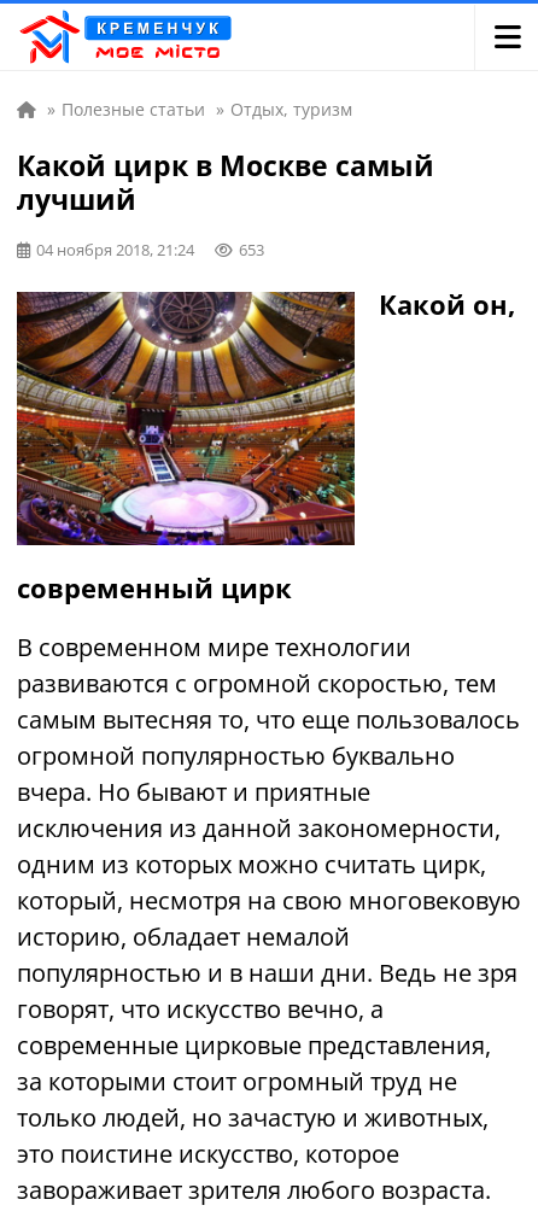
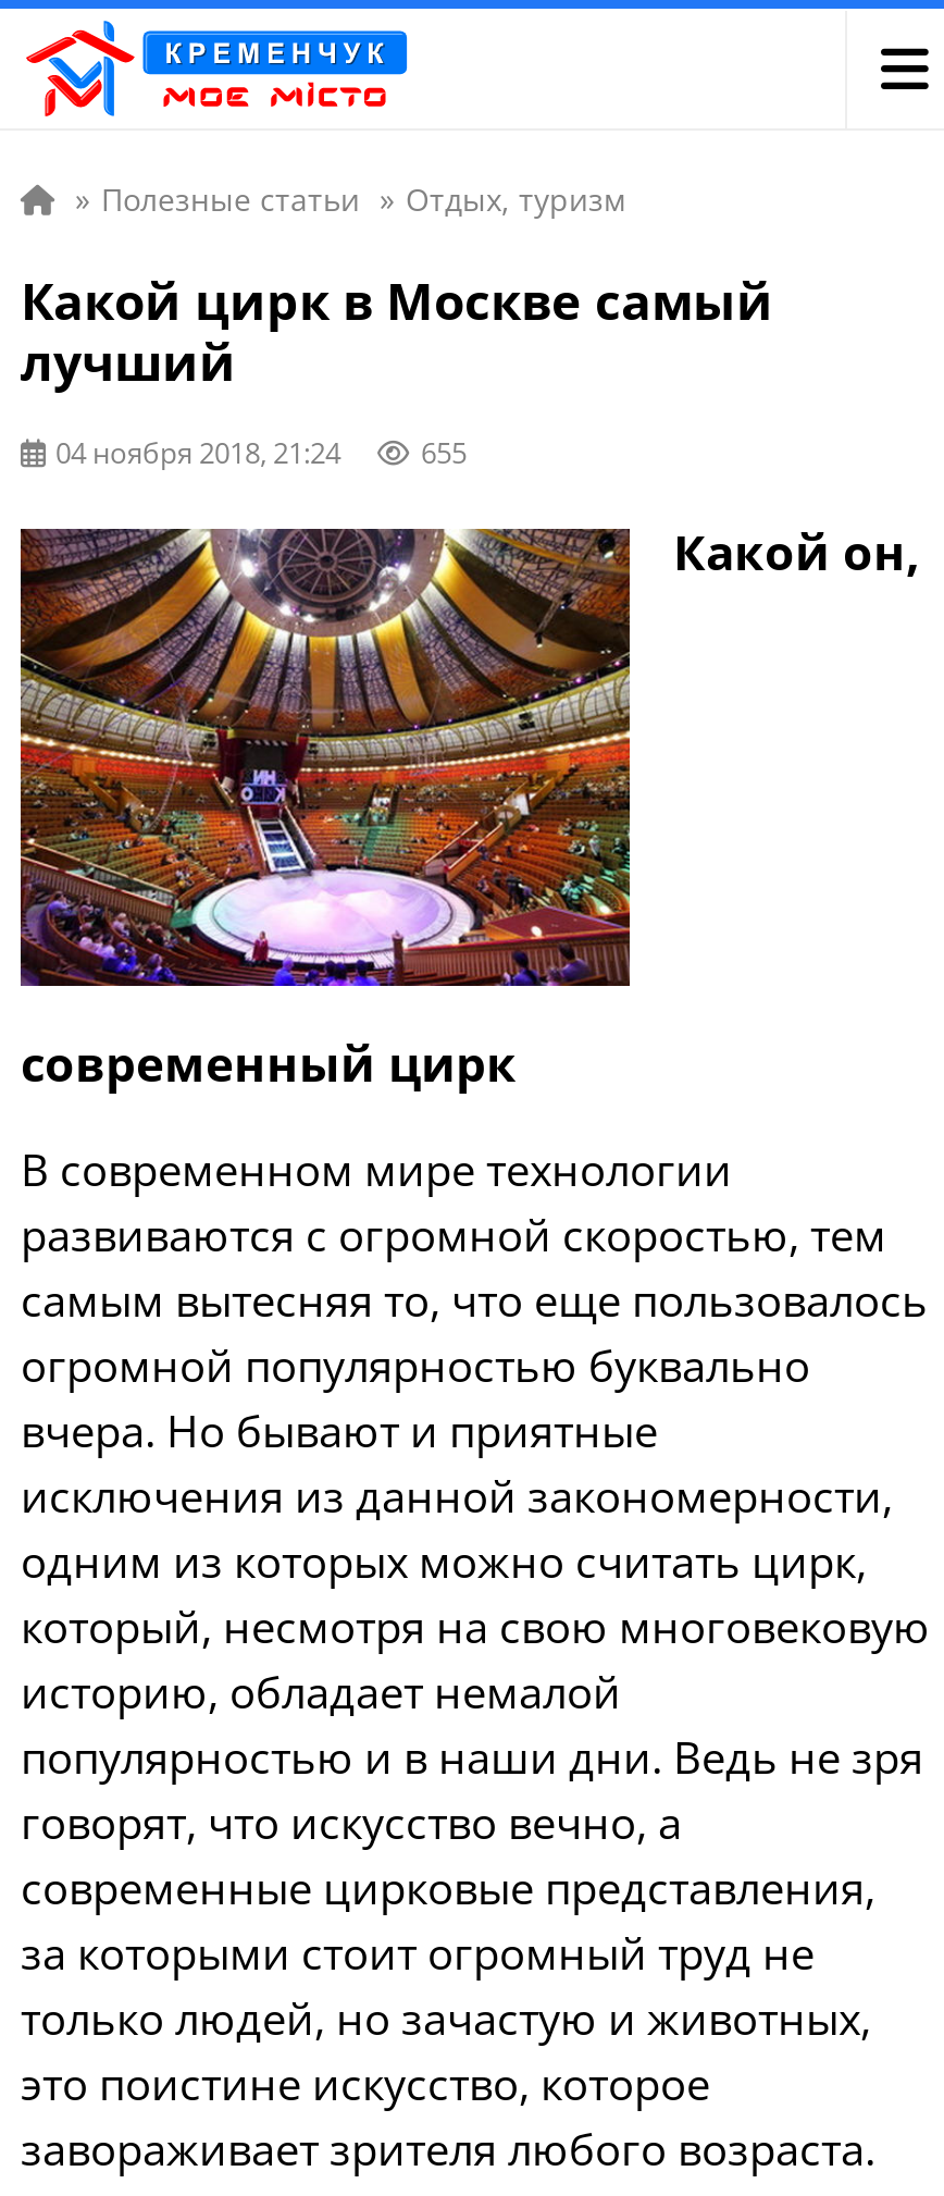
[239,239,264,261] 653 -> [421,433,467,472] 655

